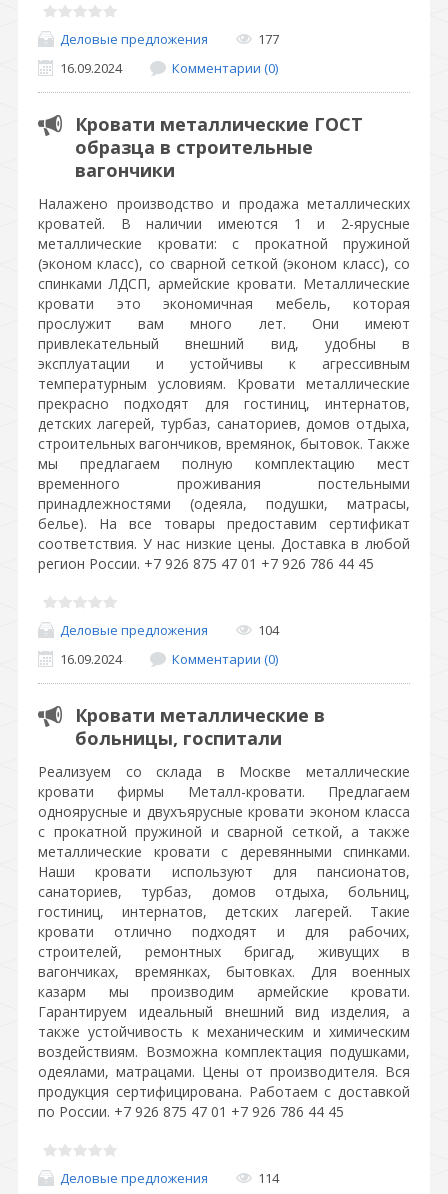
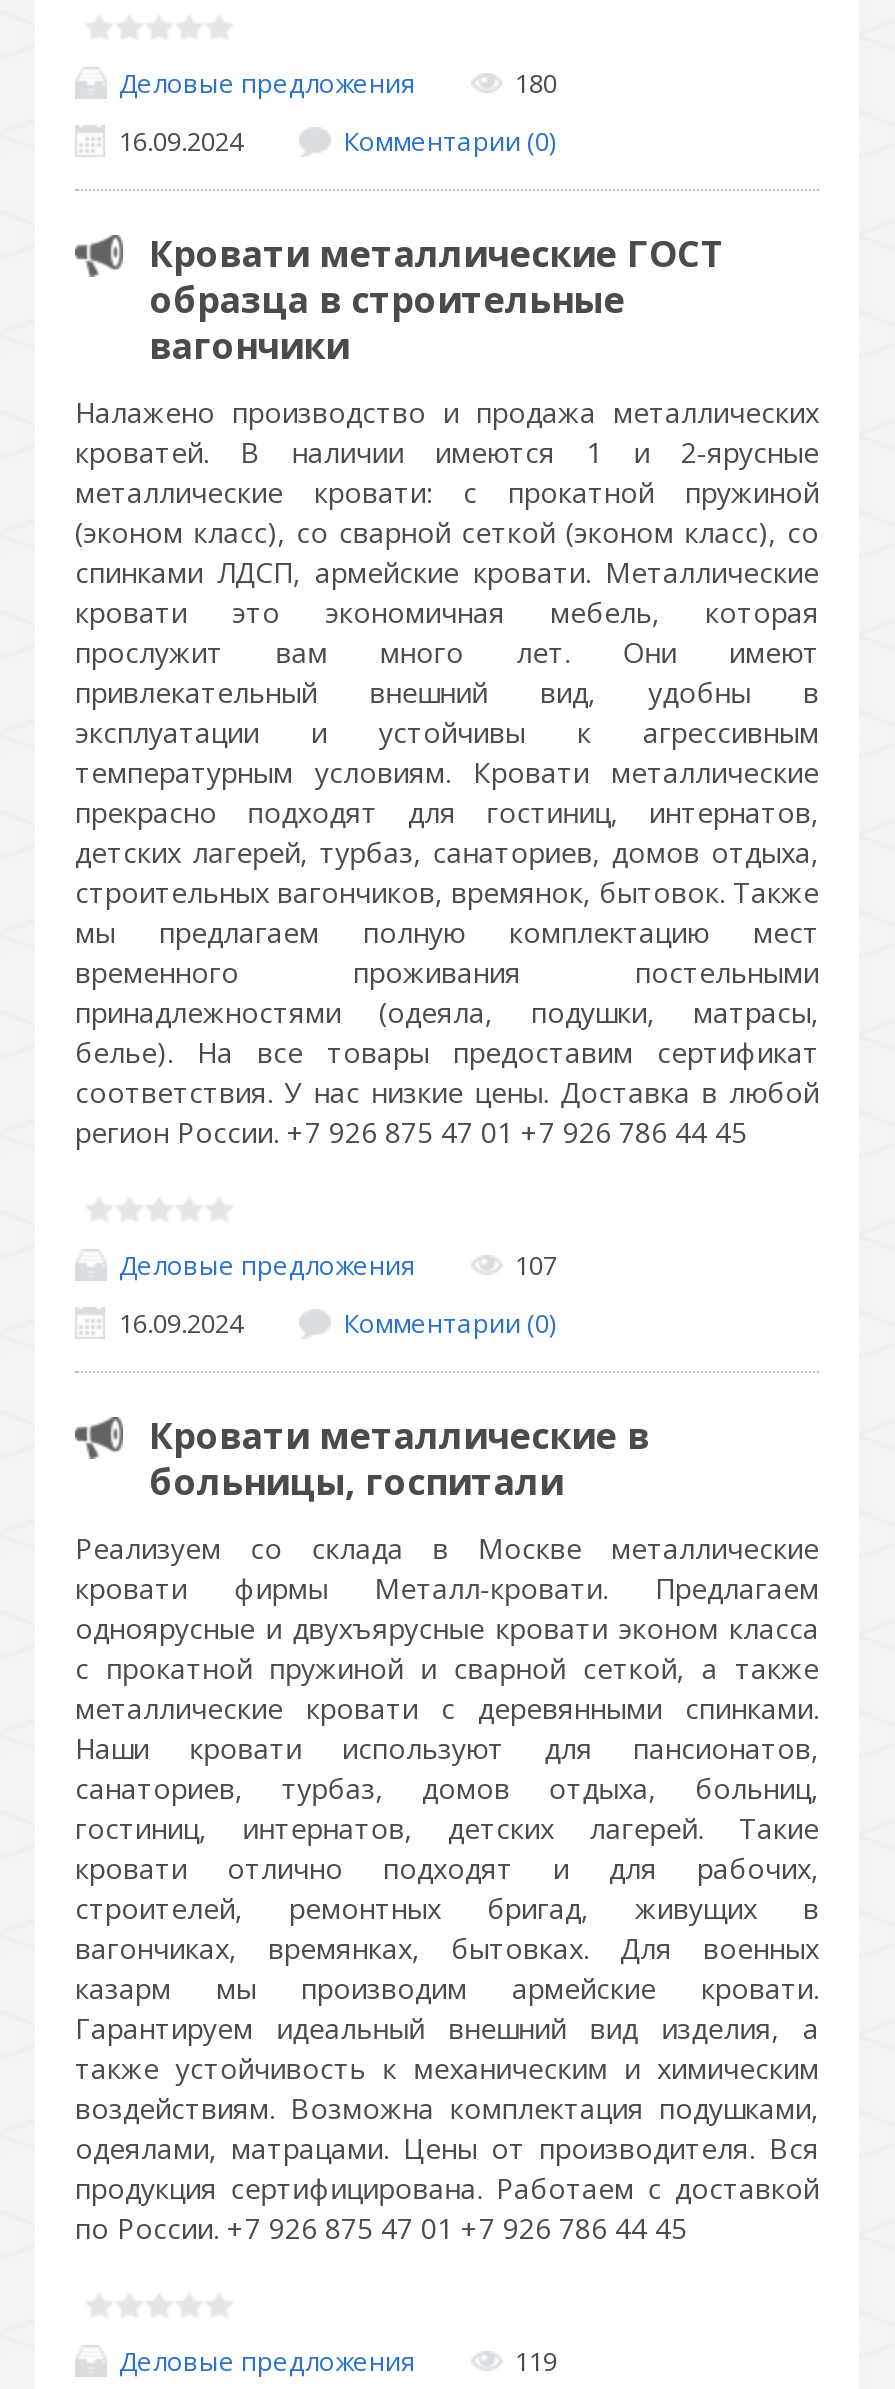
[258,29,279,47] 177 -> [515,64,557,100] 180
[258,620,279,638] 104 -> [515,1246,557,1282] 107
[258,1168,279,1186] 114 -> [515,2342,557,2378] 119

